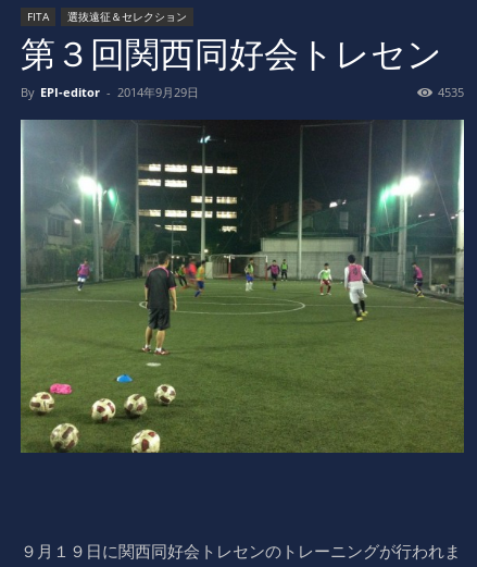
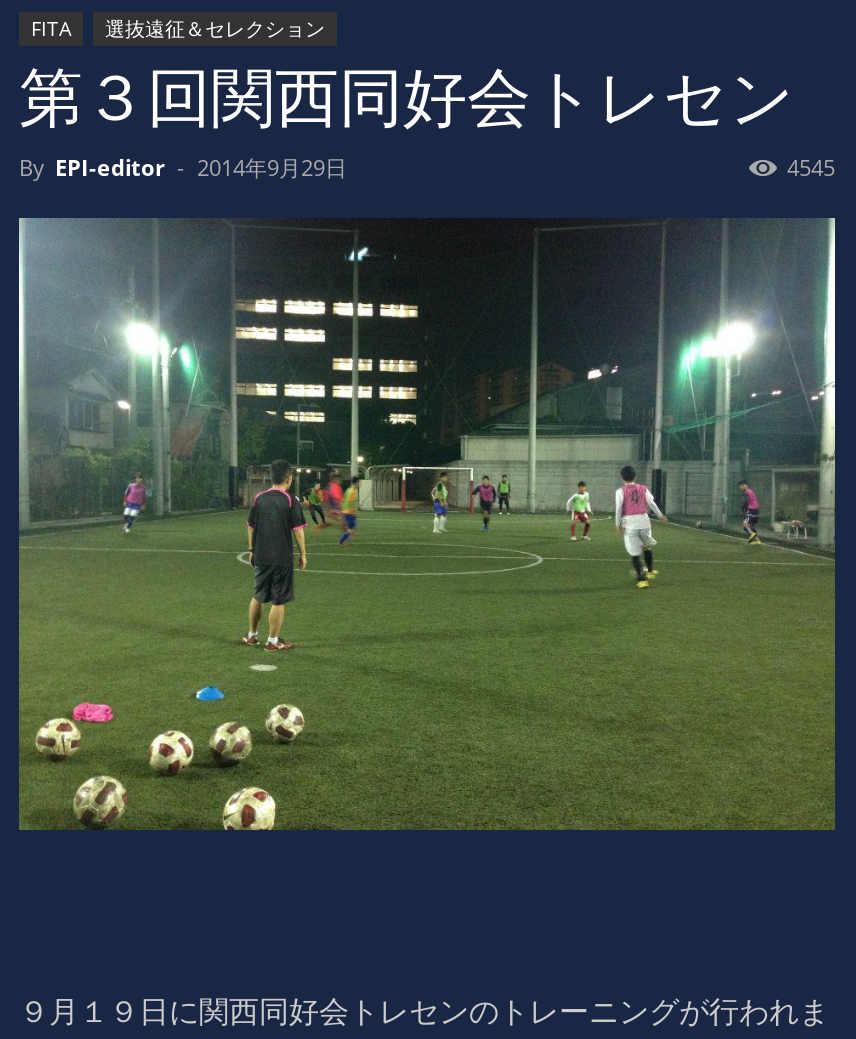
[438,84,464,100] 4535 -> [787,152,835,182] 4545

